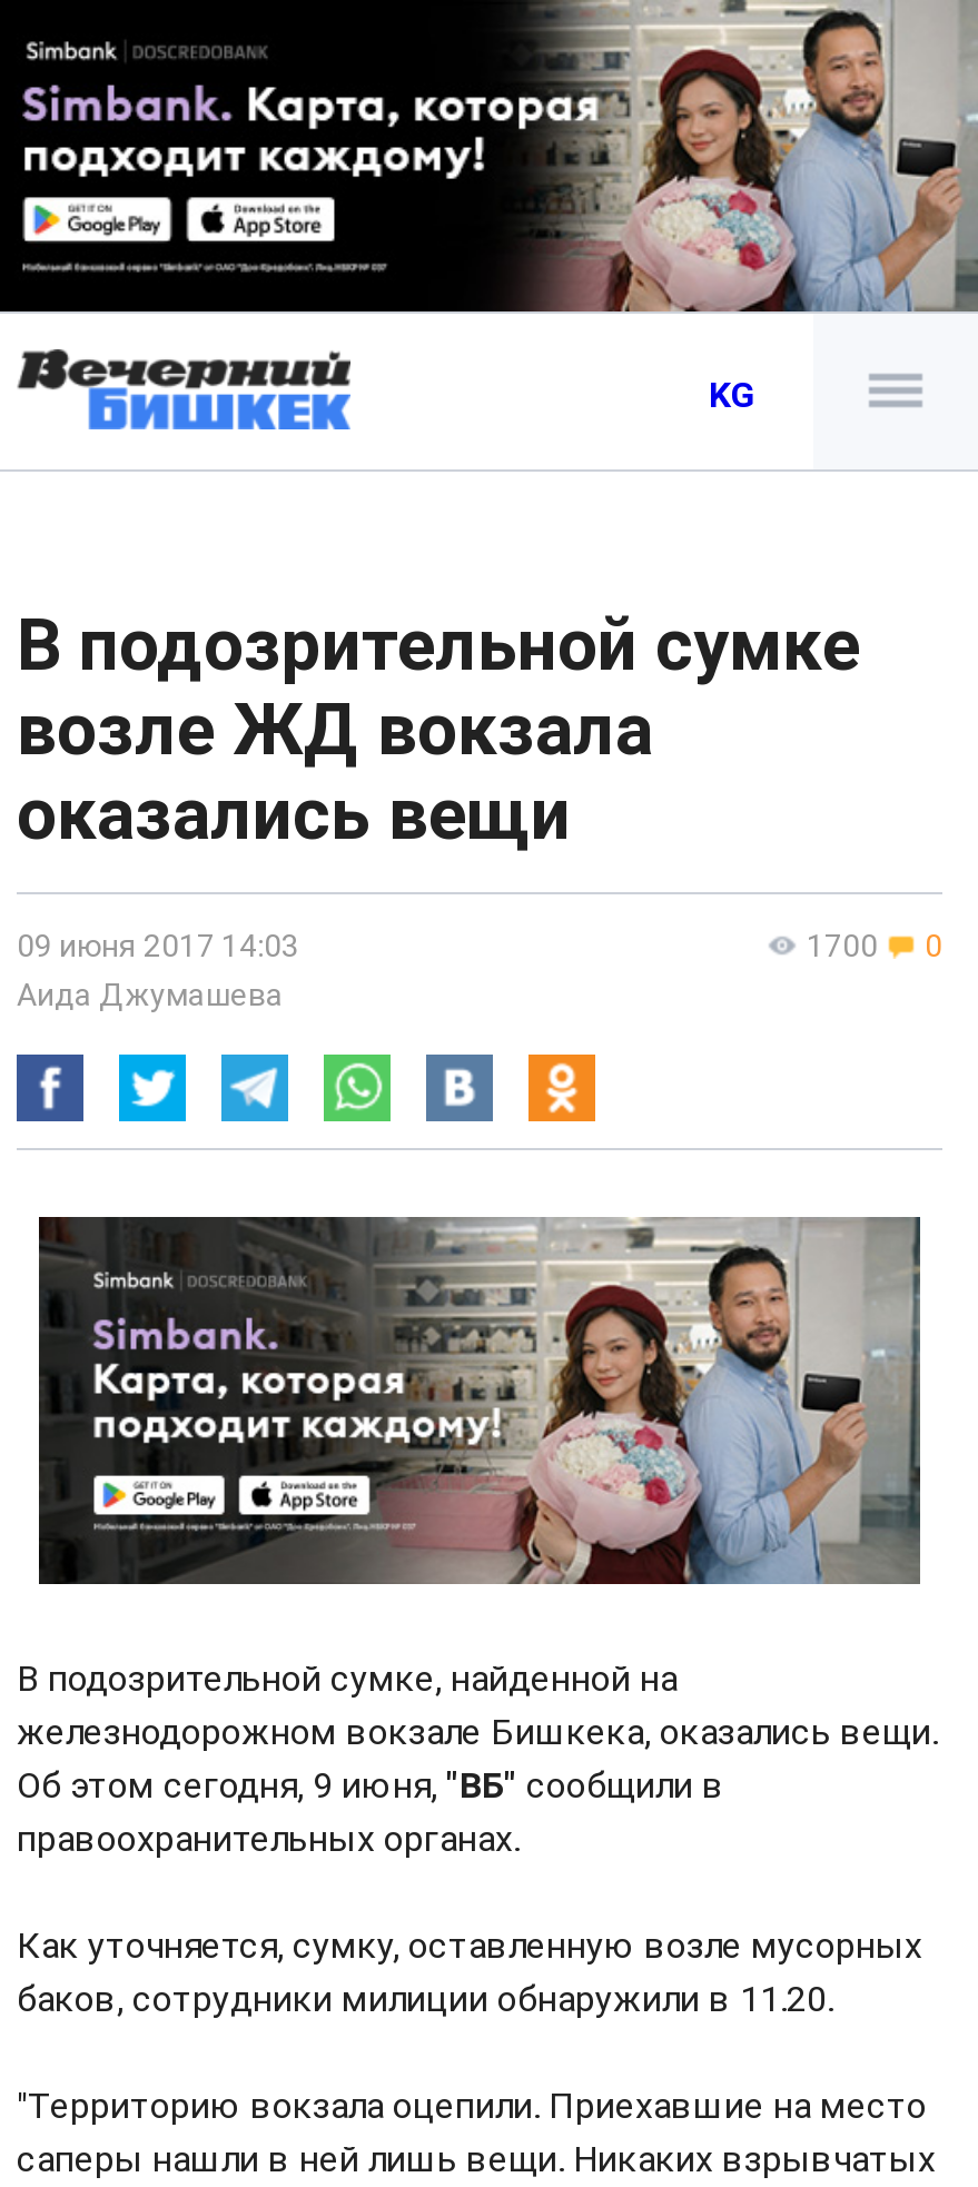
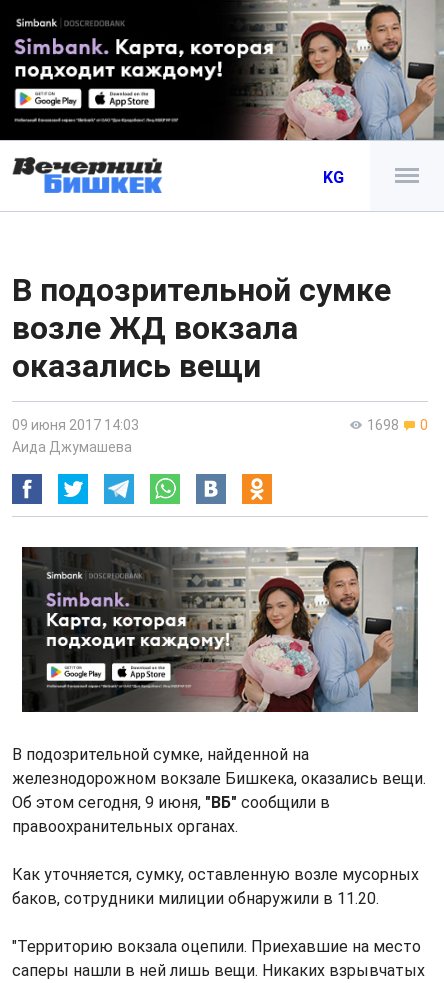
[800,928,942,963] 1700 0 -> [364,417,428,433] 1698 0

